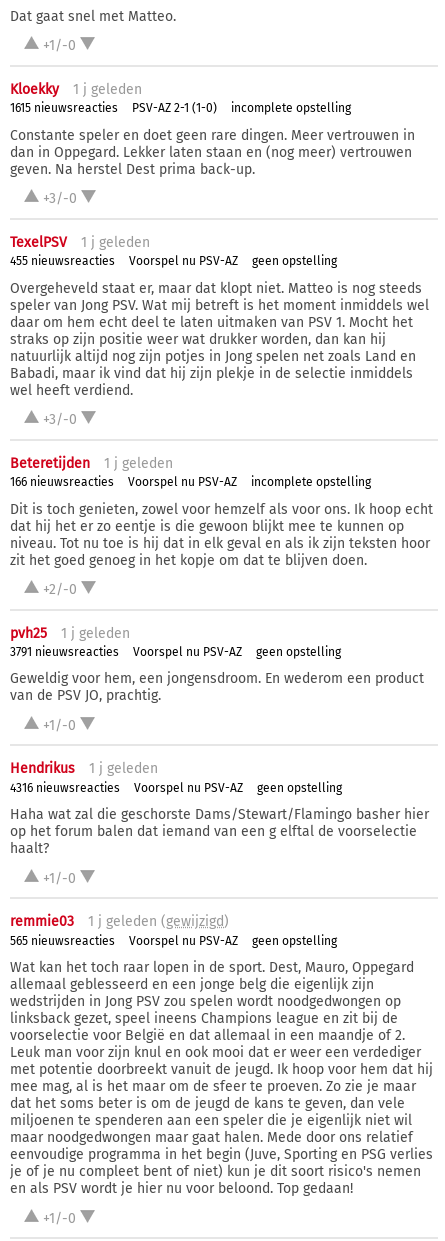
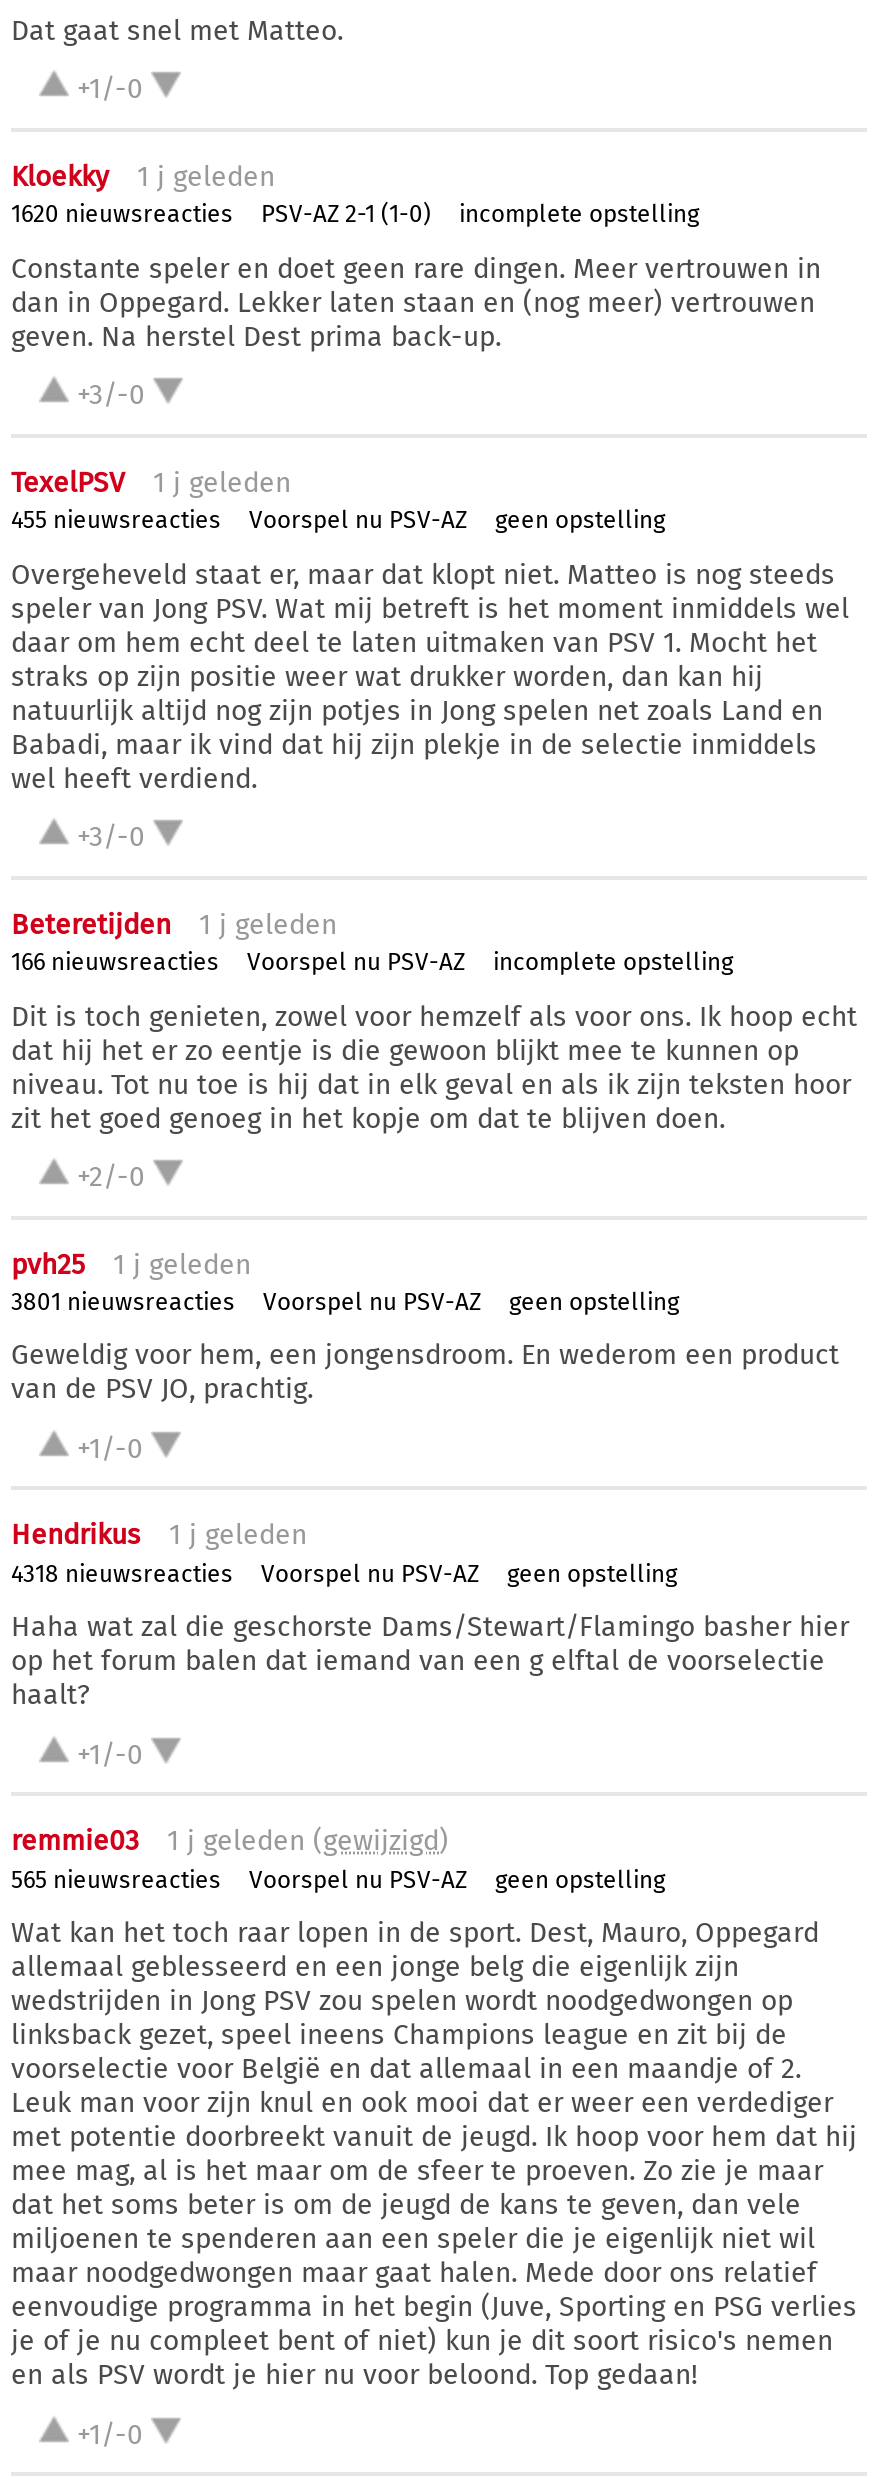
[10,101,118,115] 1615 nieuwsreacties -> [11,201,233,229] 1620 nieuwsreacties
[10,645,119,659] 3791 nieuwsreacties -> [11,1288,235,1316] 3801 nieuwsreacties
[10,781,120,795] 4316 nieuwsreacties -> [11,1560,233,1588] 4318 nieuwsreacties

